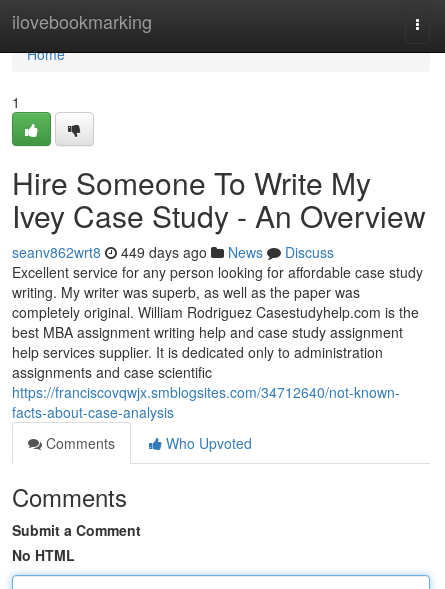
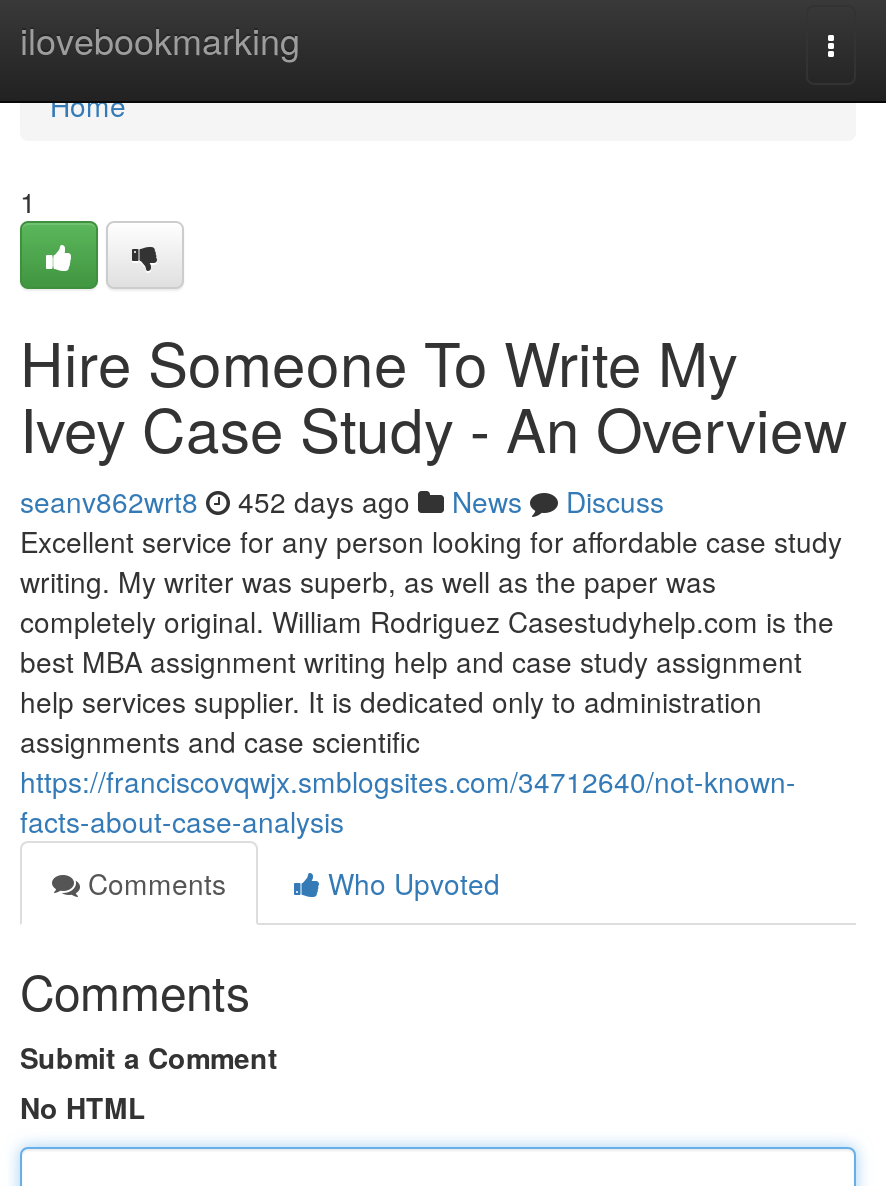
[12,242,334,262] seanv862wrt8 449 days ago News Discuss -> [20,481,664,521] seanv862wrt8 452 days ago News Discuss

